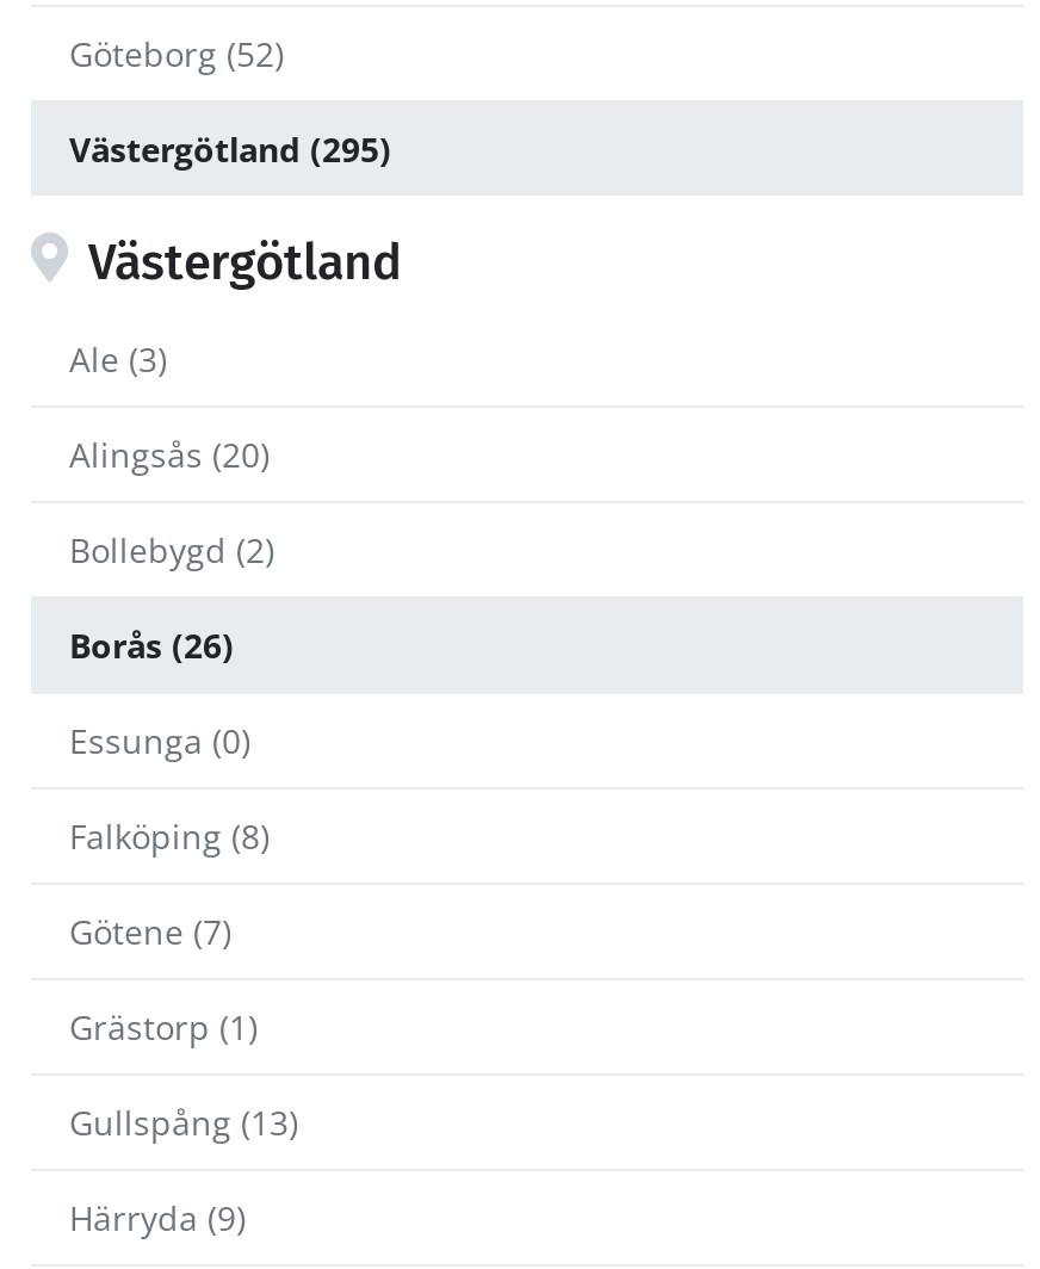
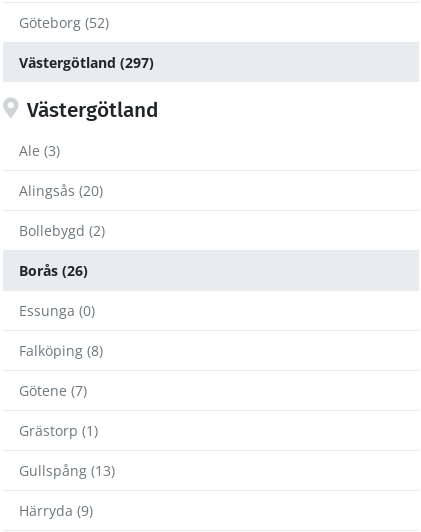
[69,126,391,172] Västergötland (295) -> [19,53,154,72] Västergötland (297)

